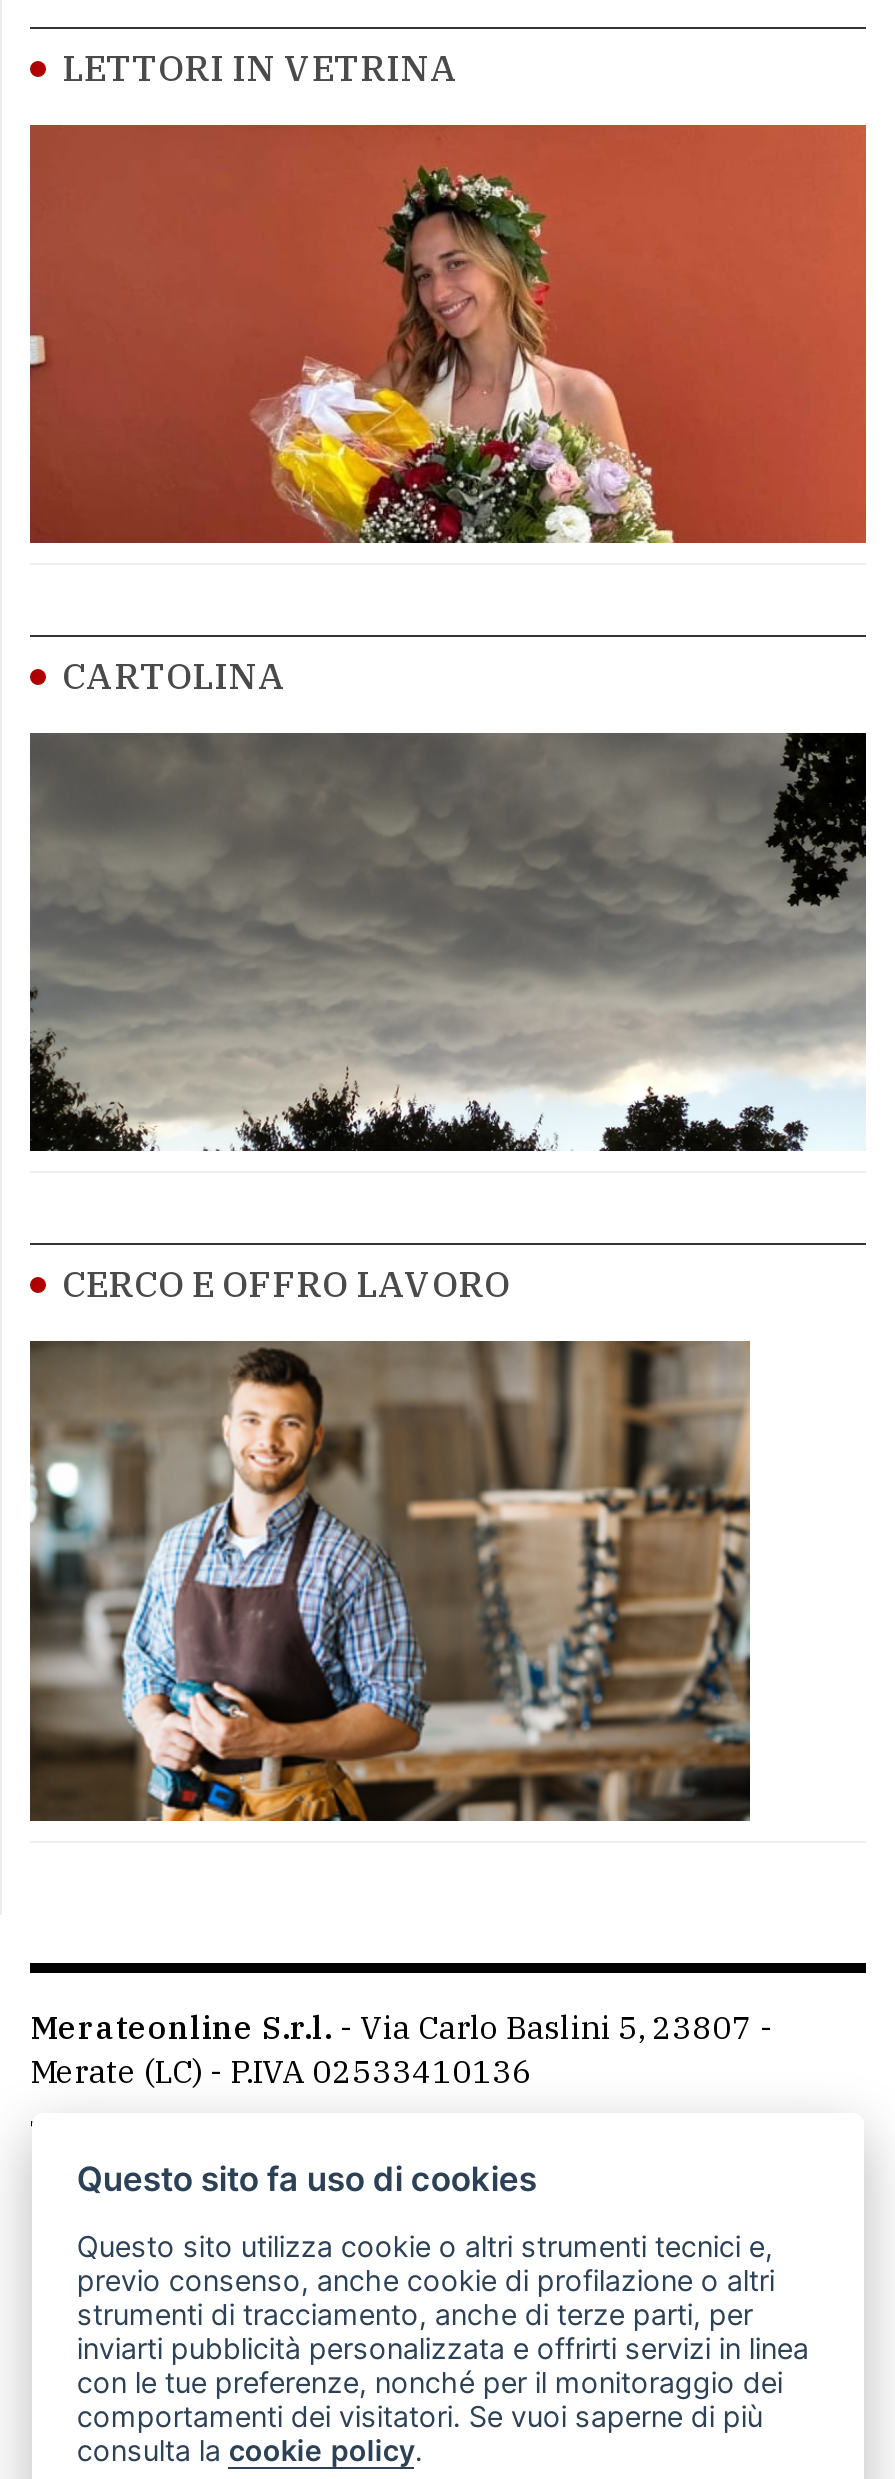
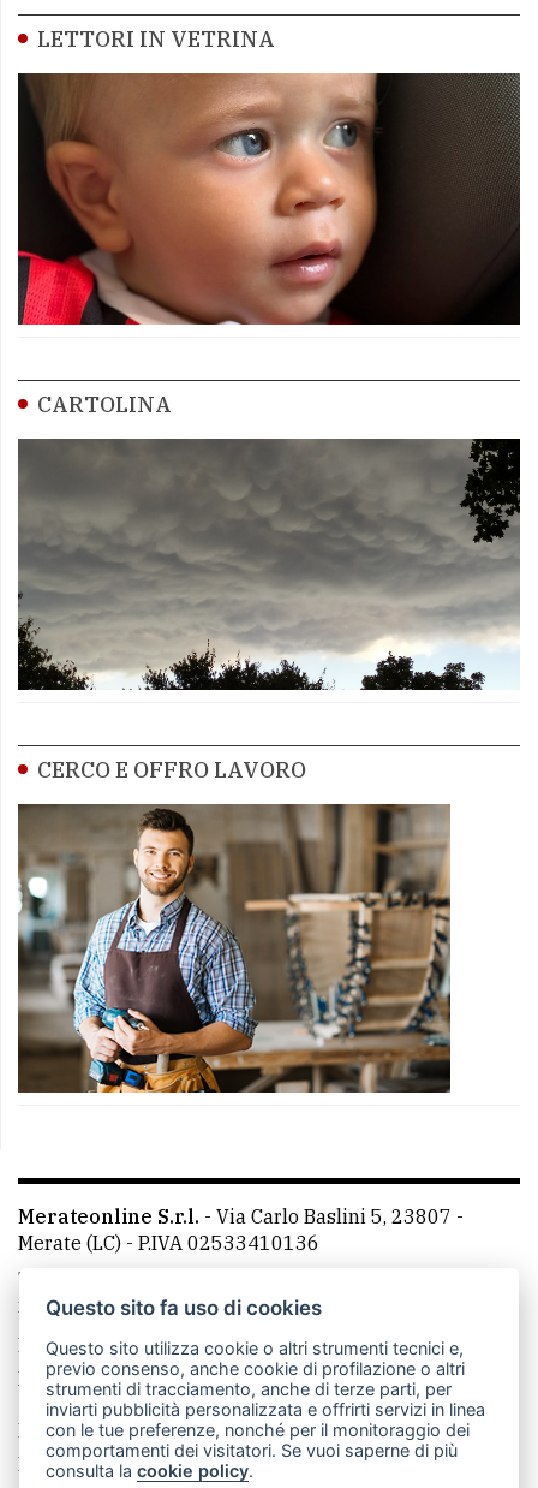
[28,124,868,546] [image] -> [17,72,521,326] [image]

